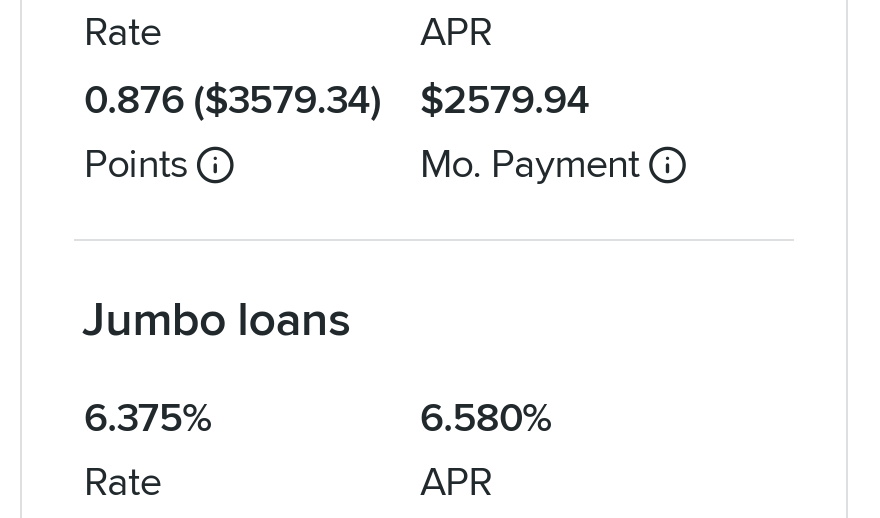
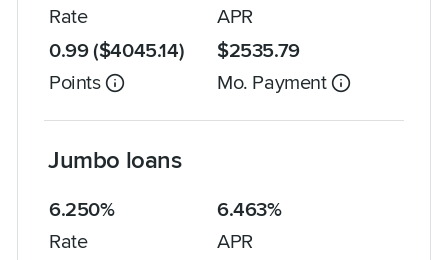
[84,77,382,125] 0.876 ($3579.34) -> [49,39,184,63] 0.99 ($4045.14)
[420,77,590,125] $2579.94 -> [217,39,300,63] $2535.79
[84,395,211,443] 6.375% -> [49,198,115,222] 6.250%
[420,395,551,443] 6.580% -> [217,198,282,222] 6.463%

